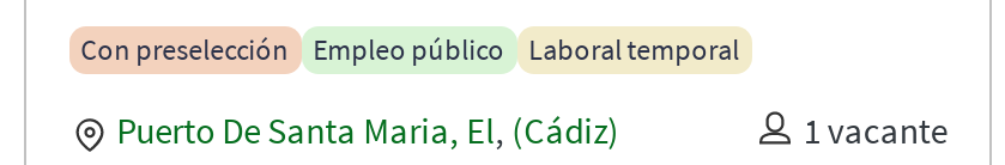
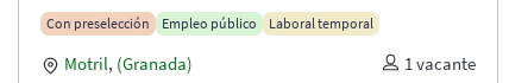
[116,107,620,153] Puerto De Santa Maria, El, (Cádiz) -> [64,53,192,75] Motril, (Granada)

